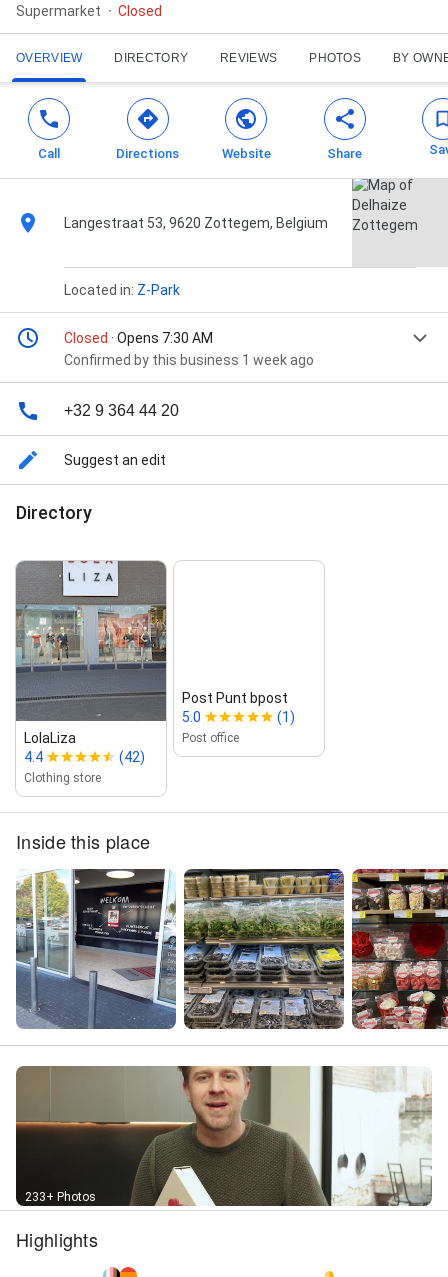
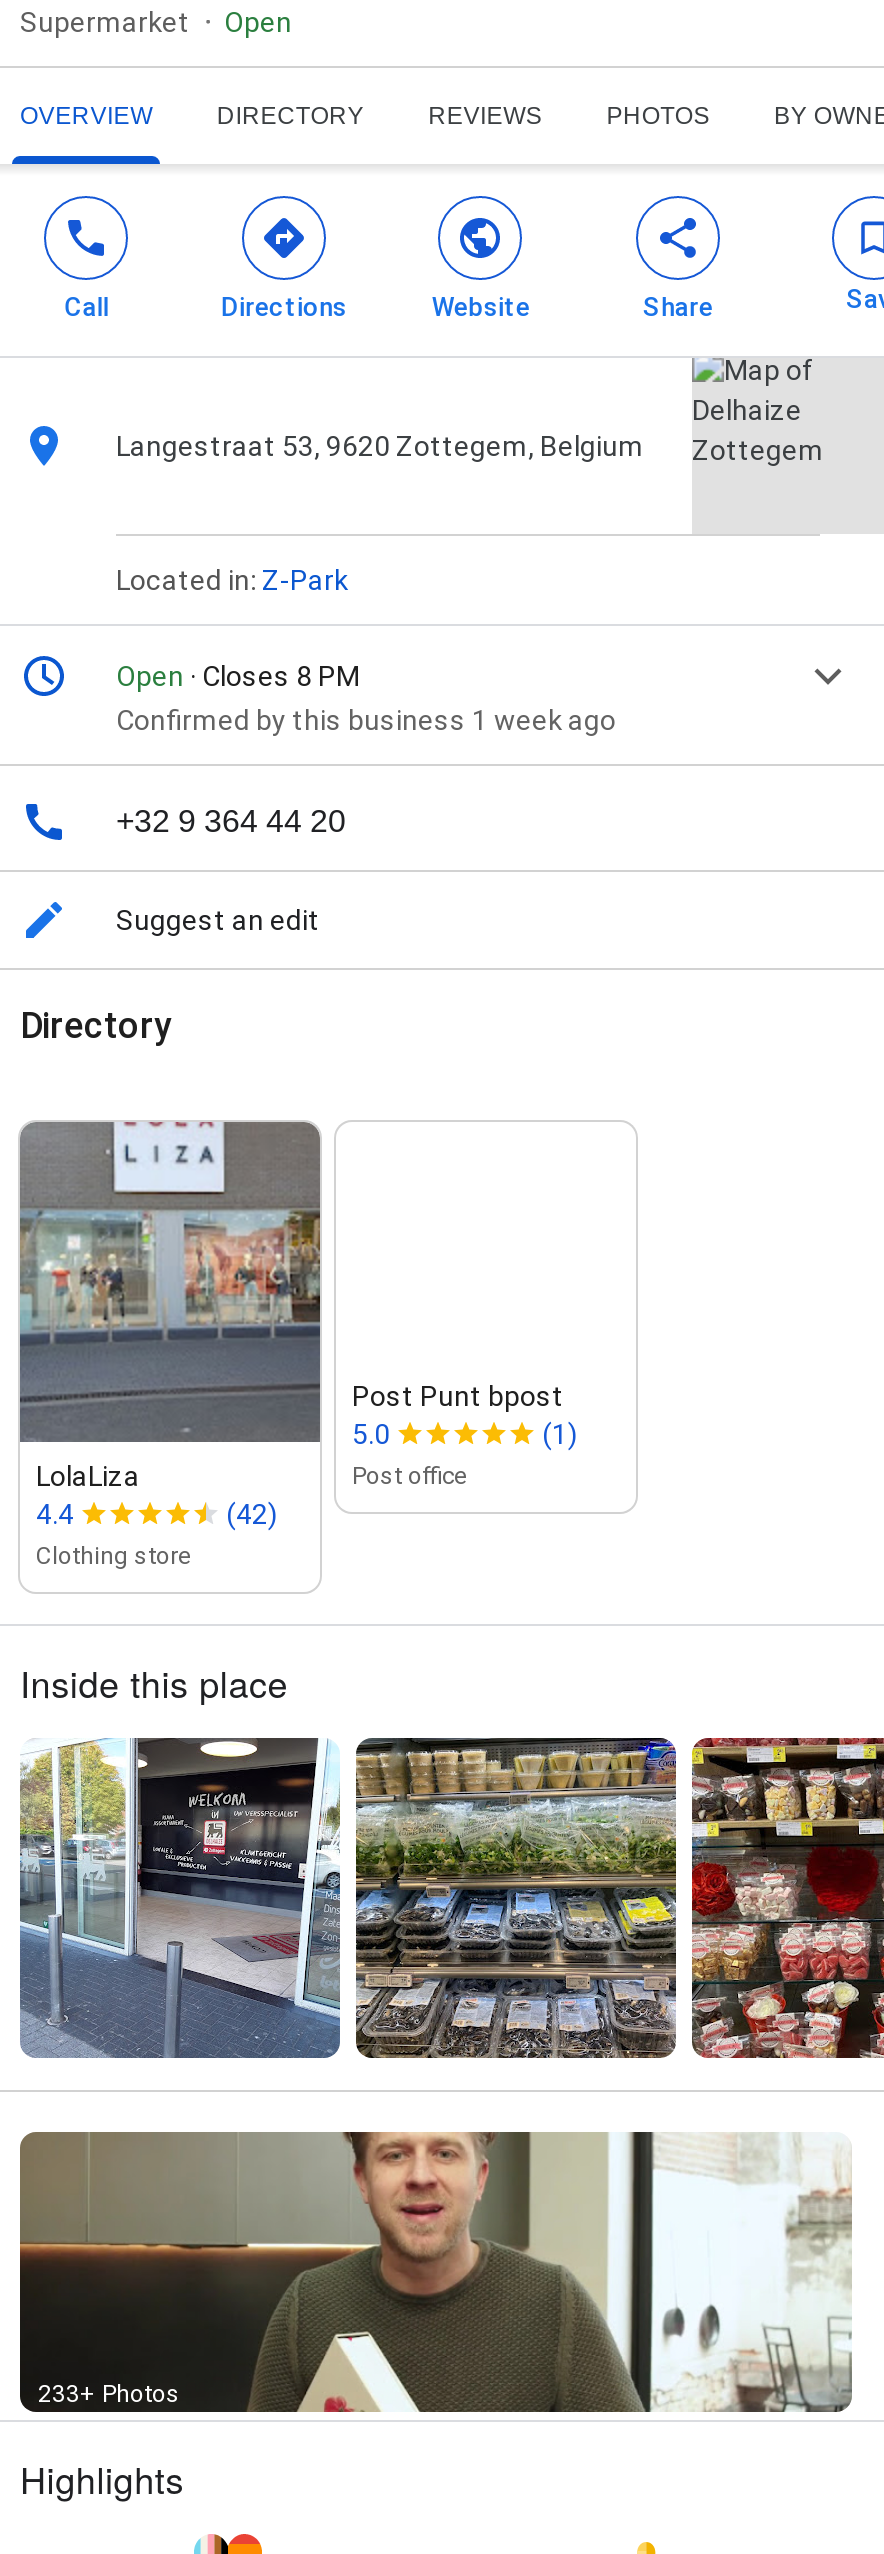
[118,3,162,19] Closed -> [224,6,292,38] Open
[64,330,213,346] Closed · Opens 7:30 AM -> [116,660,360,692] Open · Closes 8 PM

